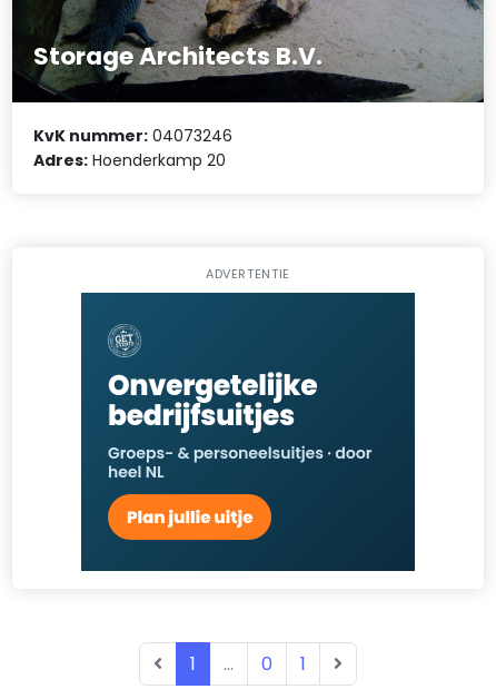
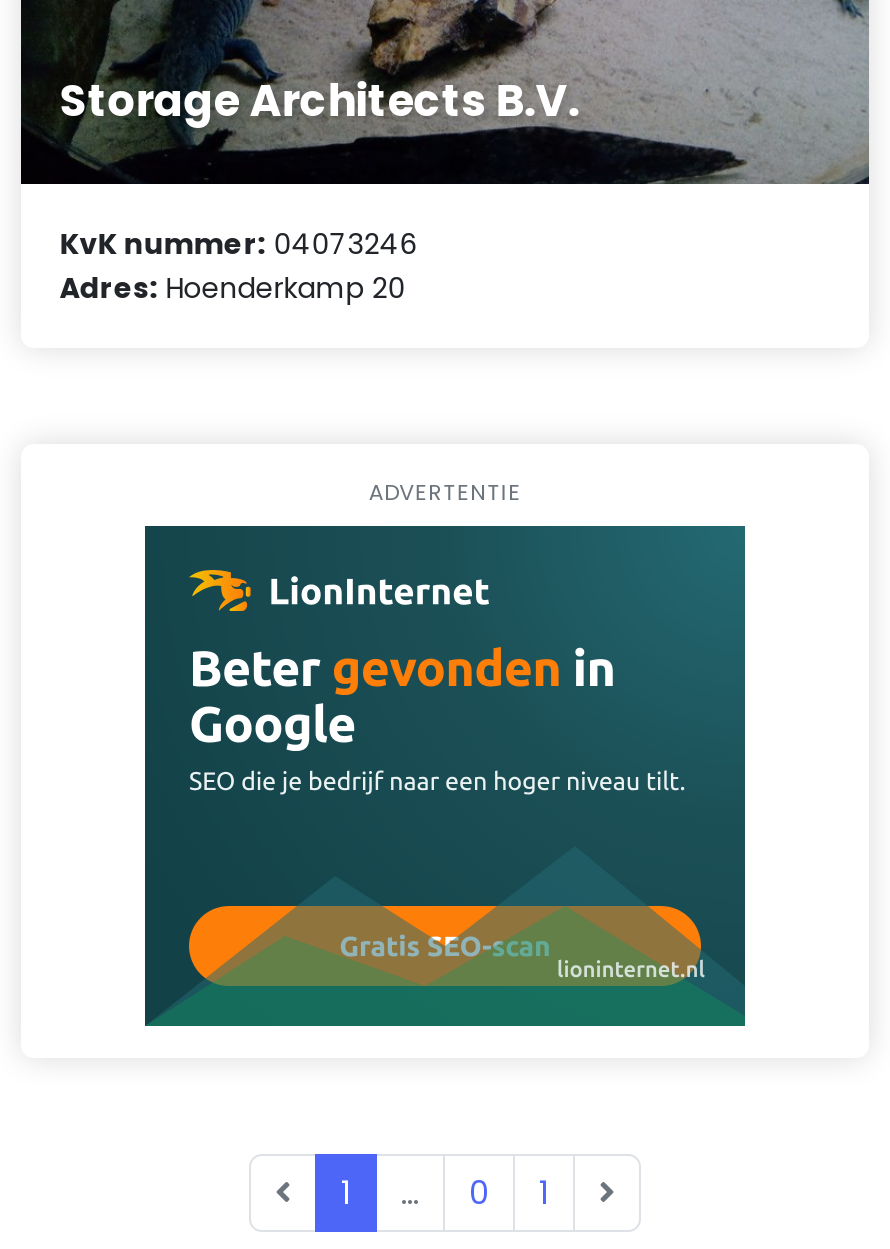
[85,293,415,571] [image] -> [149,526,745,1026] [image]

